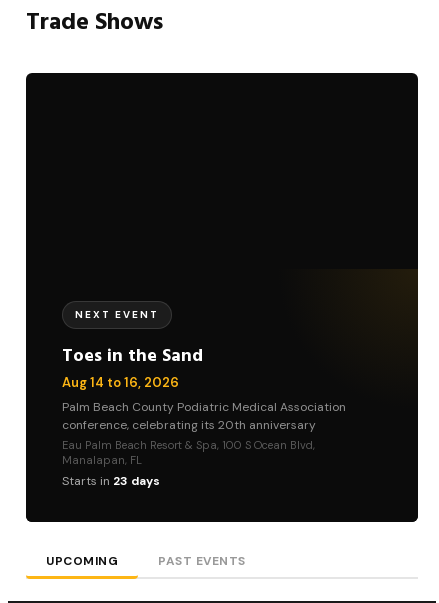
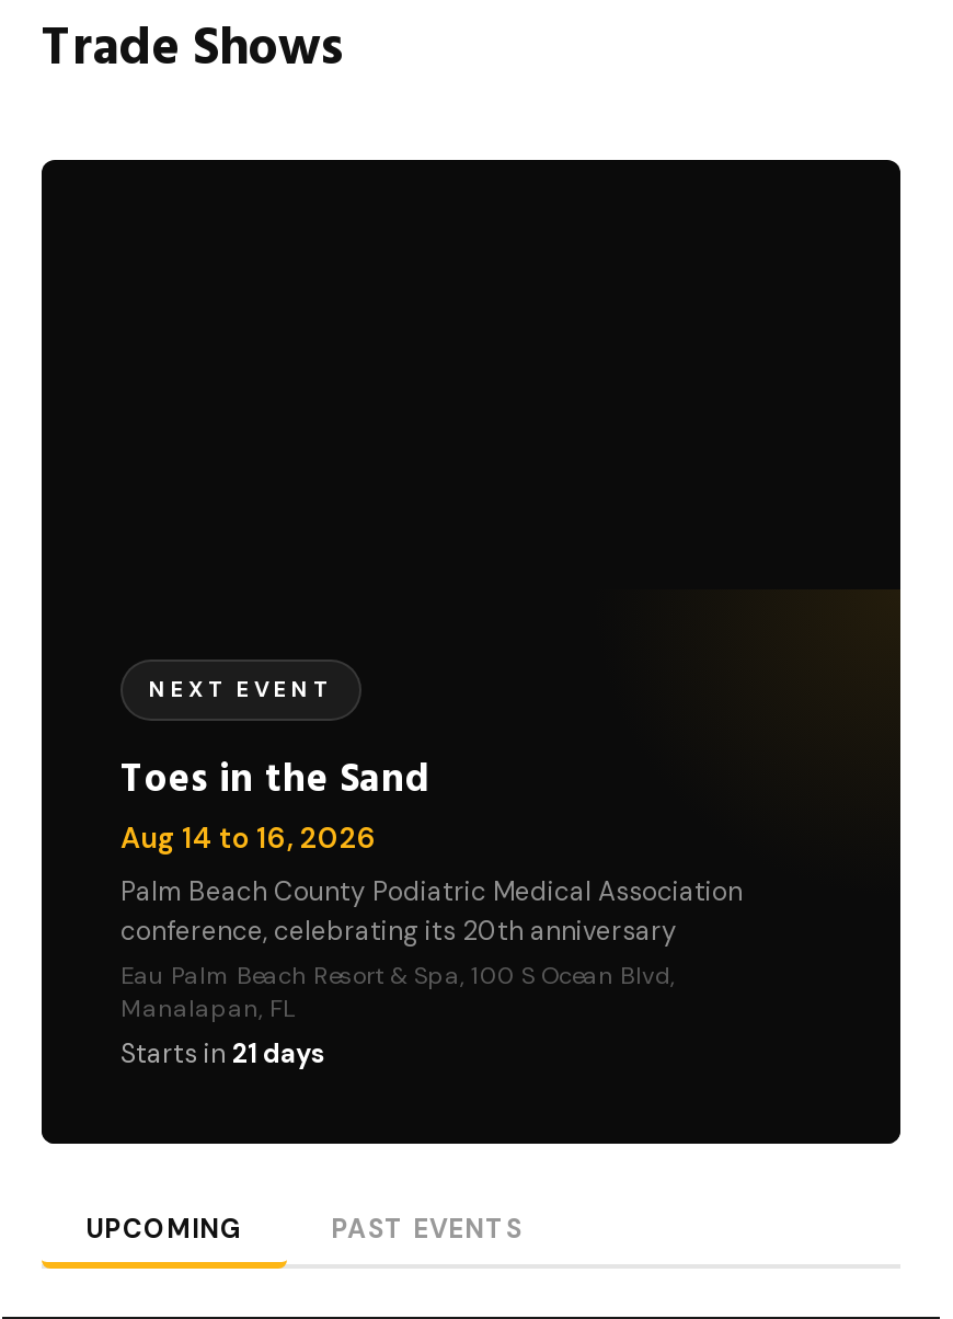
[62,473,160,489] Starts in 23 days -> [120,1037,326,1072] Starts in 21 days

